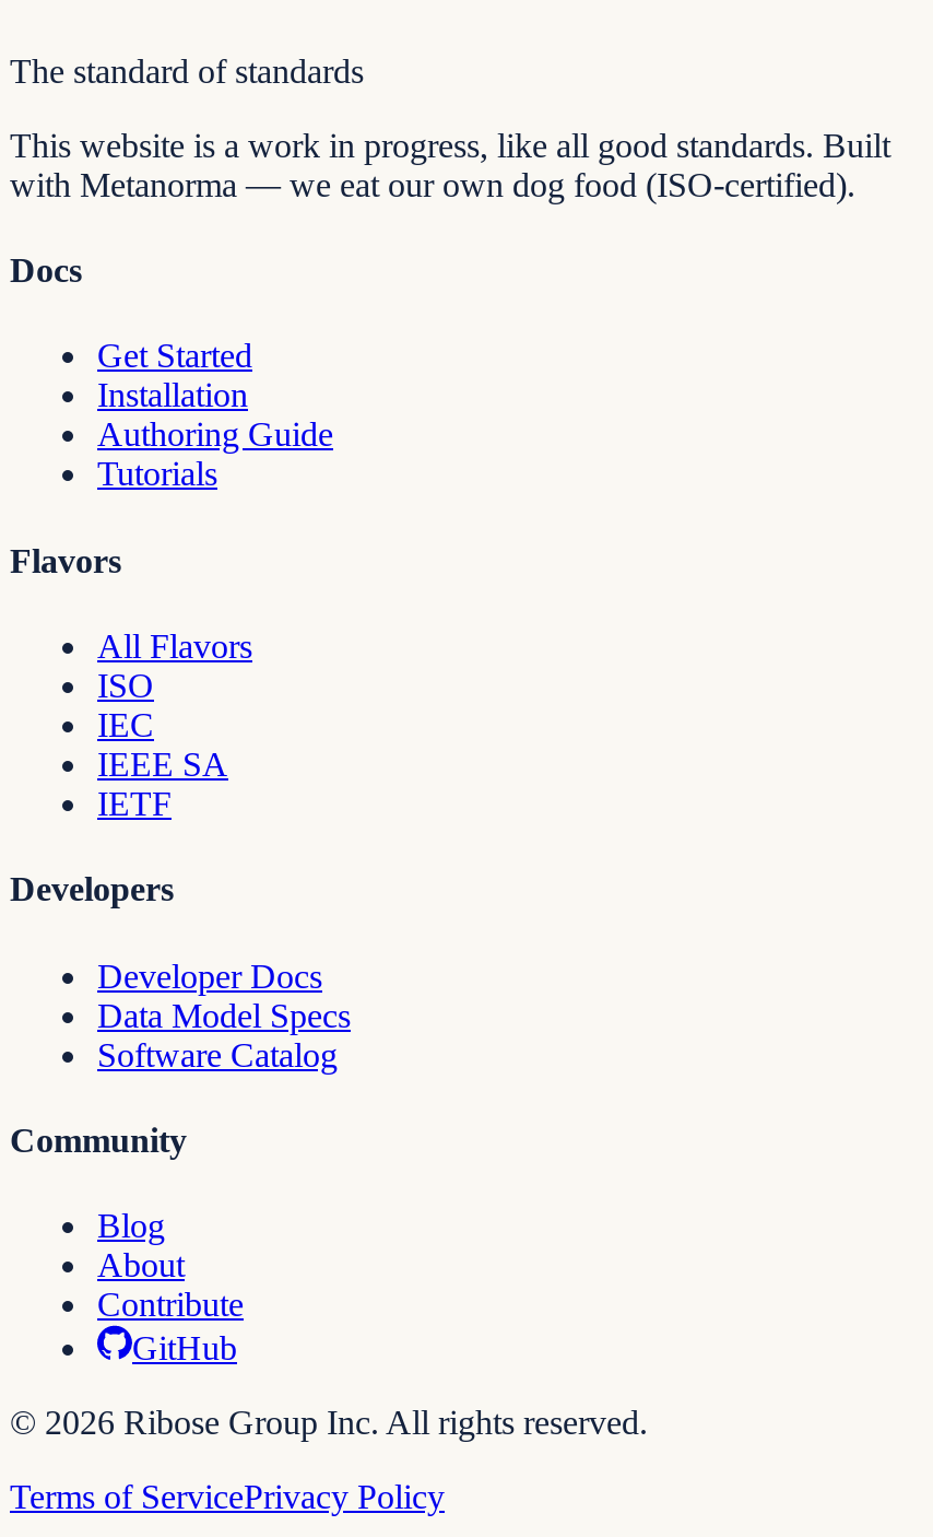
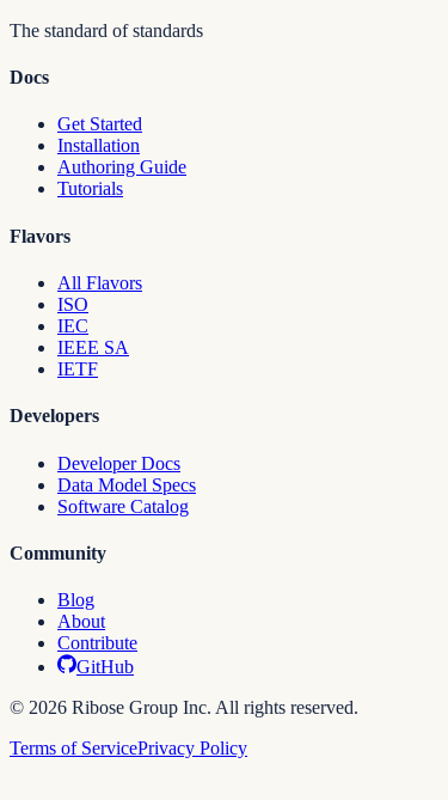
[10,127,890,203] This website is a work in progress, like all good standards. Built | with Metanorma — we eat our own dog food (ISO-certified). -> none

